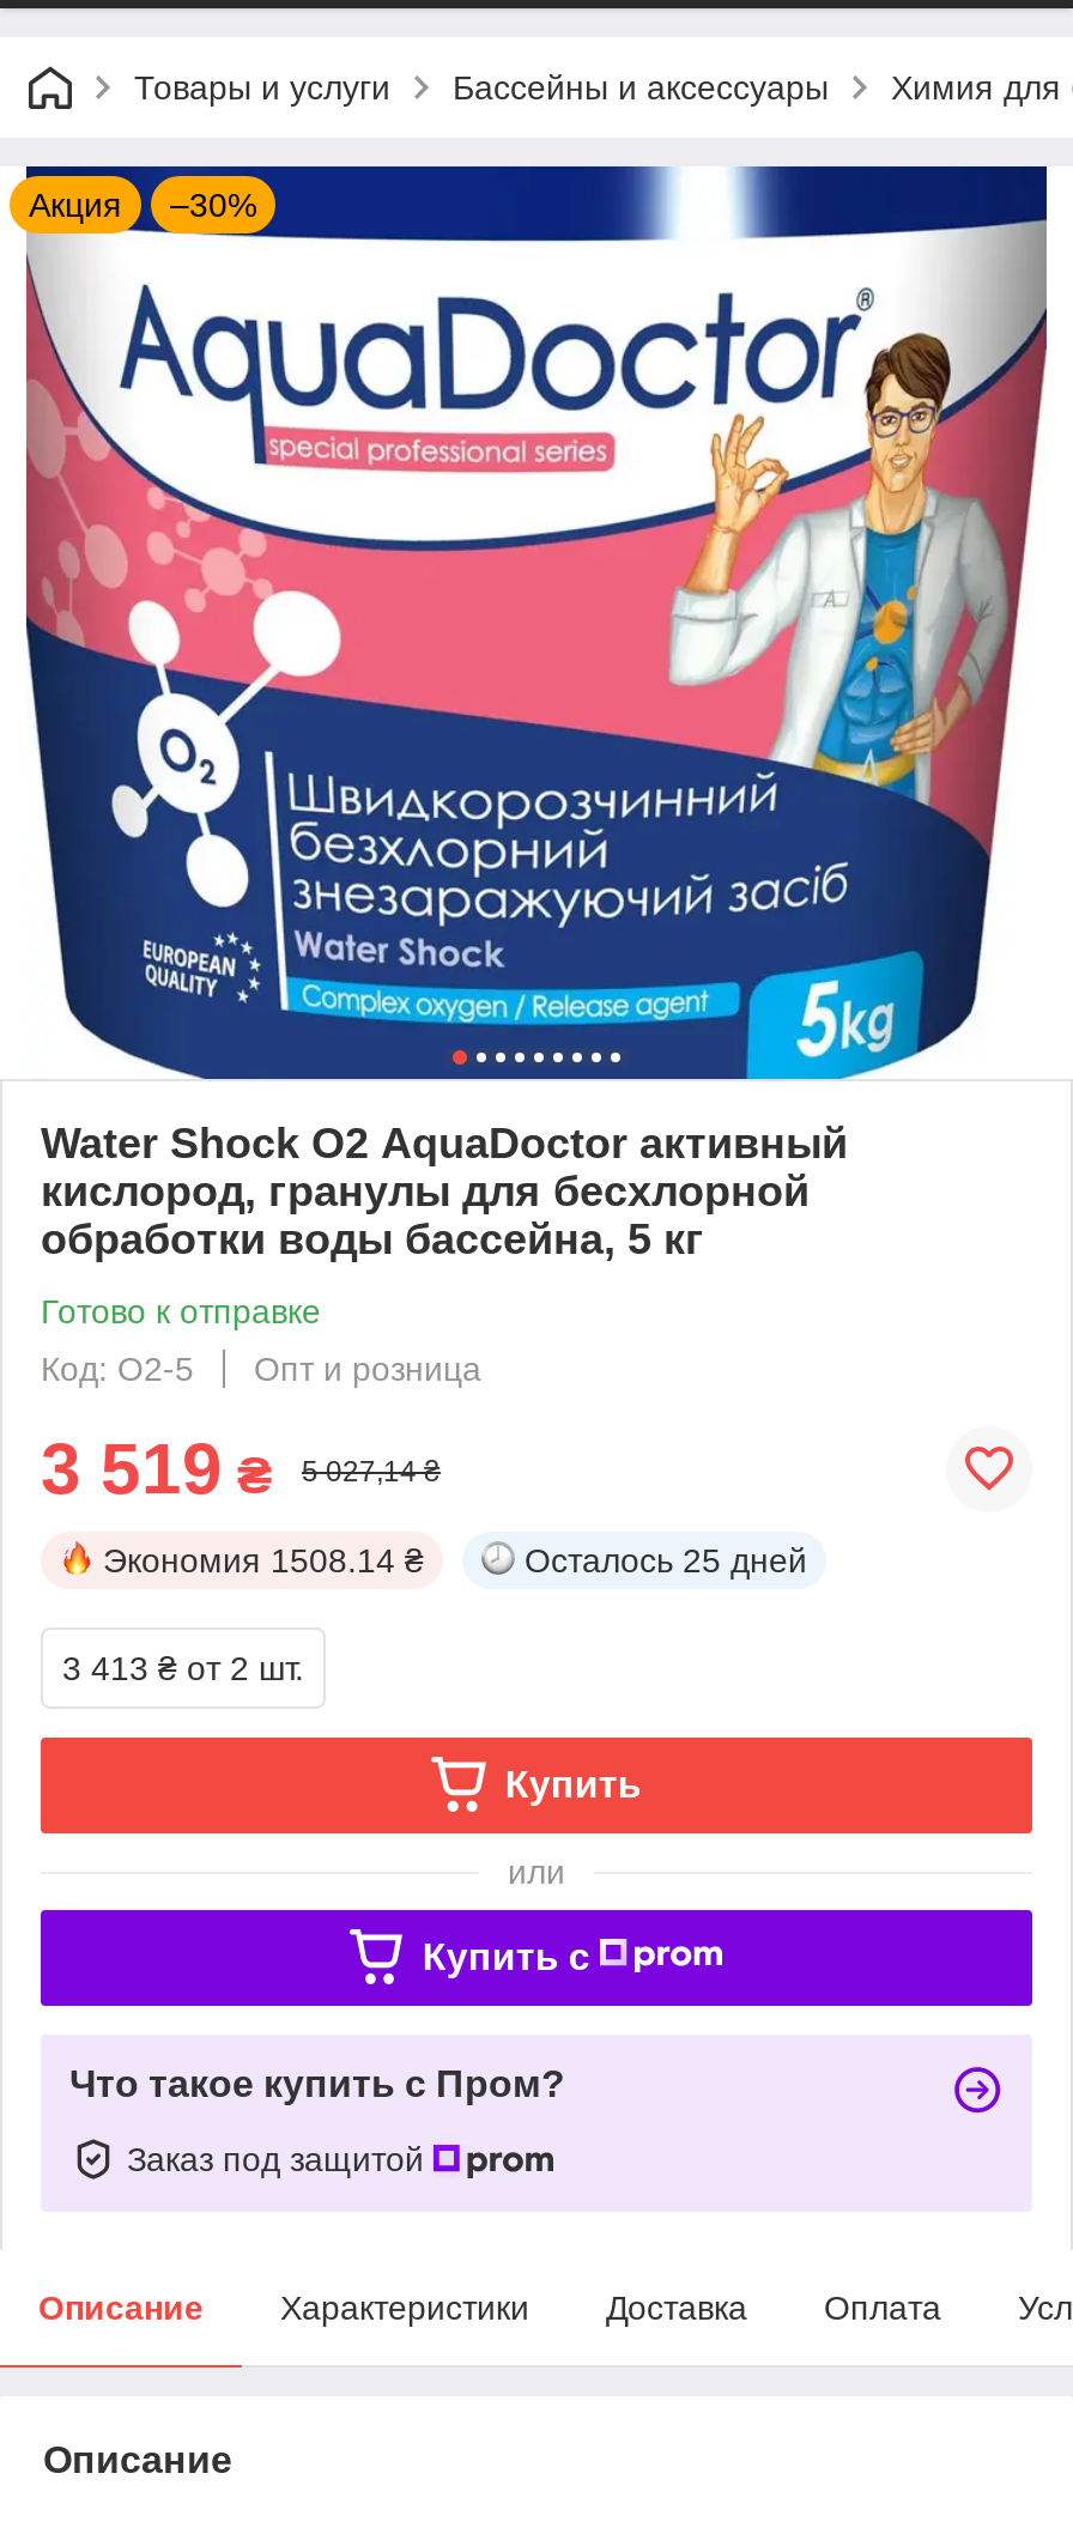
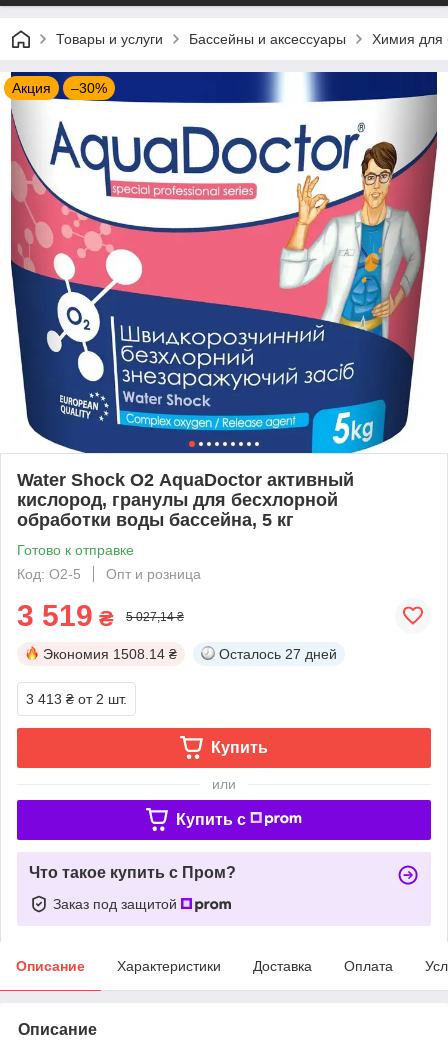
[525,1541,807,1579] Осталось 25 дней -> [219,646,337,662] Осталось 27 дней

